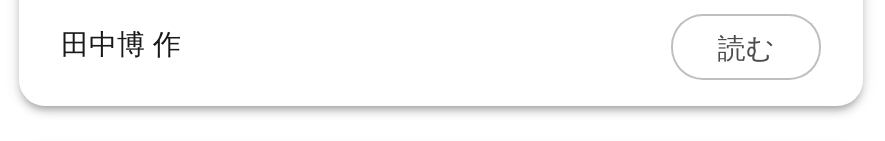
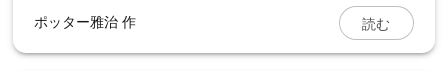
[61,28,181,60] 田中博作 -> [34,14,136,30] ポッター雅治作

